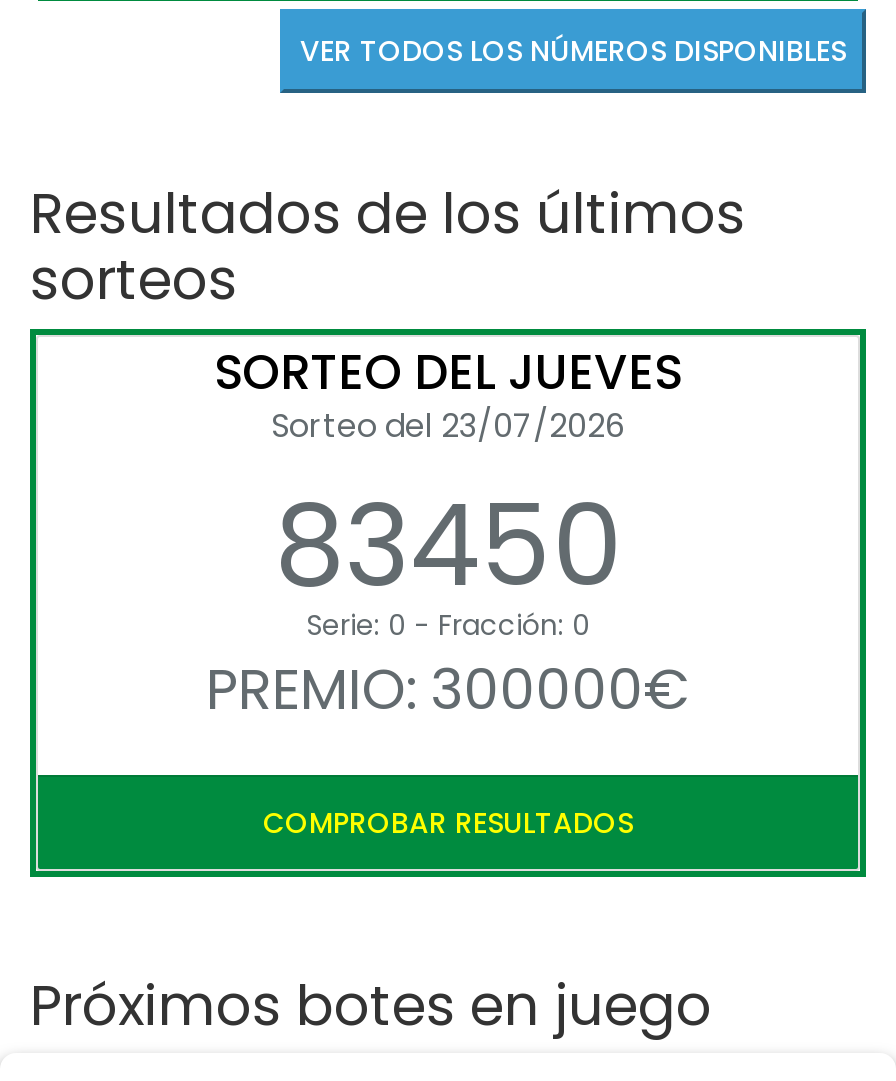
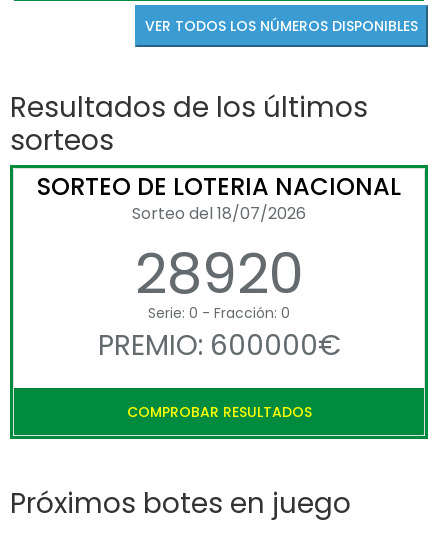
[214,340,682,626] SORTEO DEL JUEVES | Sorteo del 23/07/2026 | 83450 -> [37,170,401,313] SORTEO DE LOTERIA NACIONAL | Sorteo del 18/07/2026 | 28920
[206,652,690,730] PREMIO: 300000€ -> [97,326,340,365] PREMIO: 600000€

